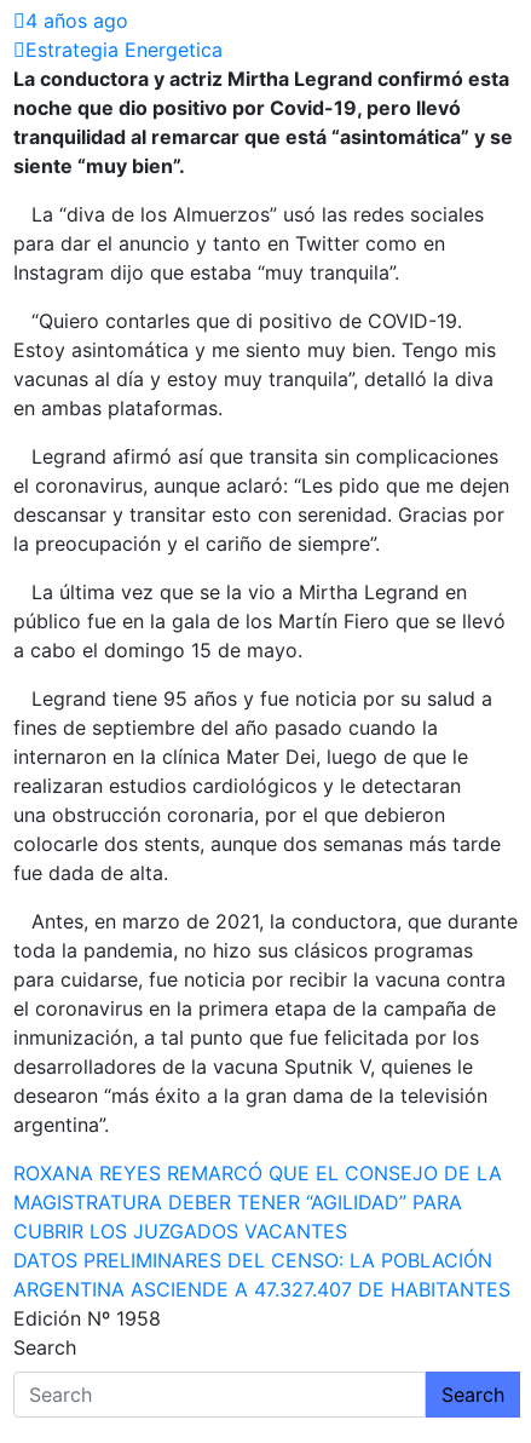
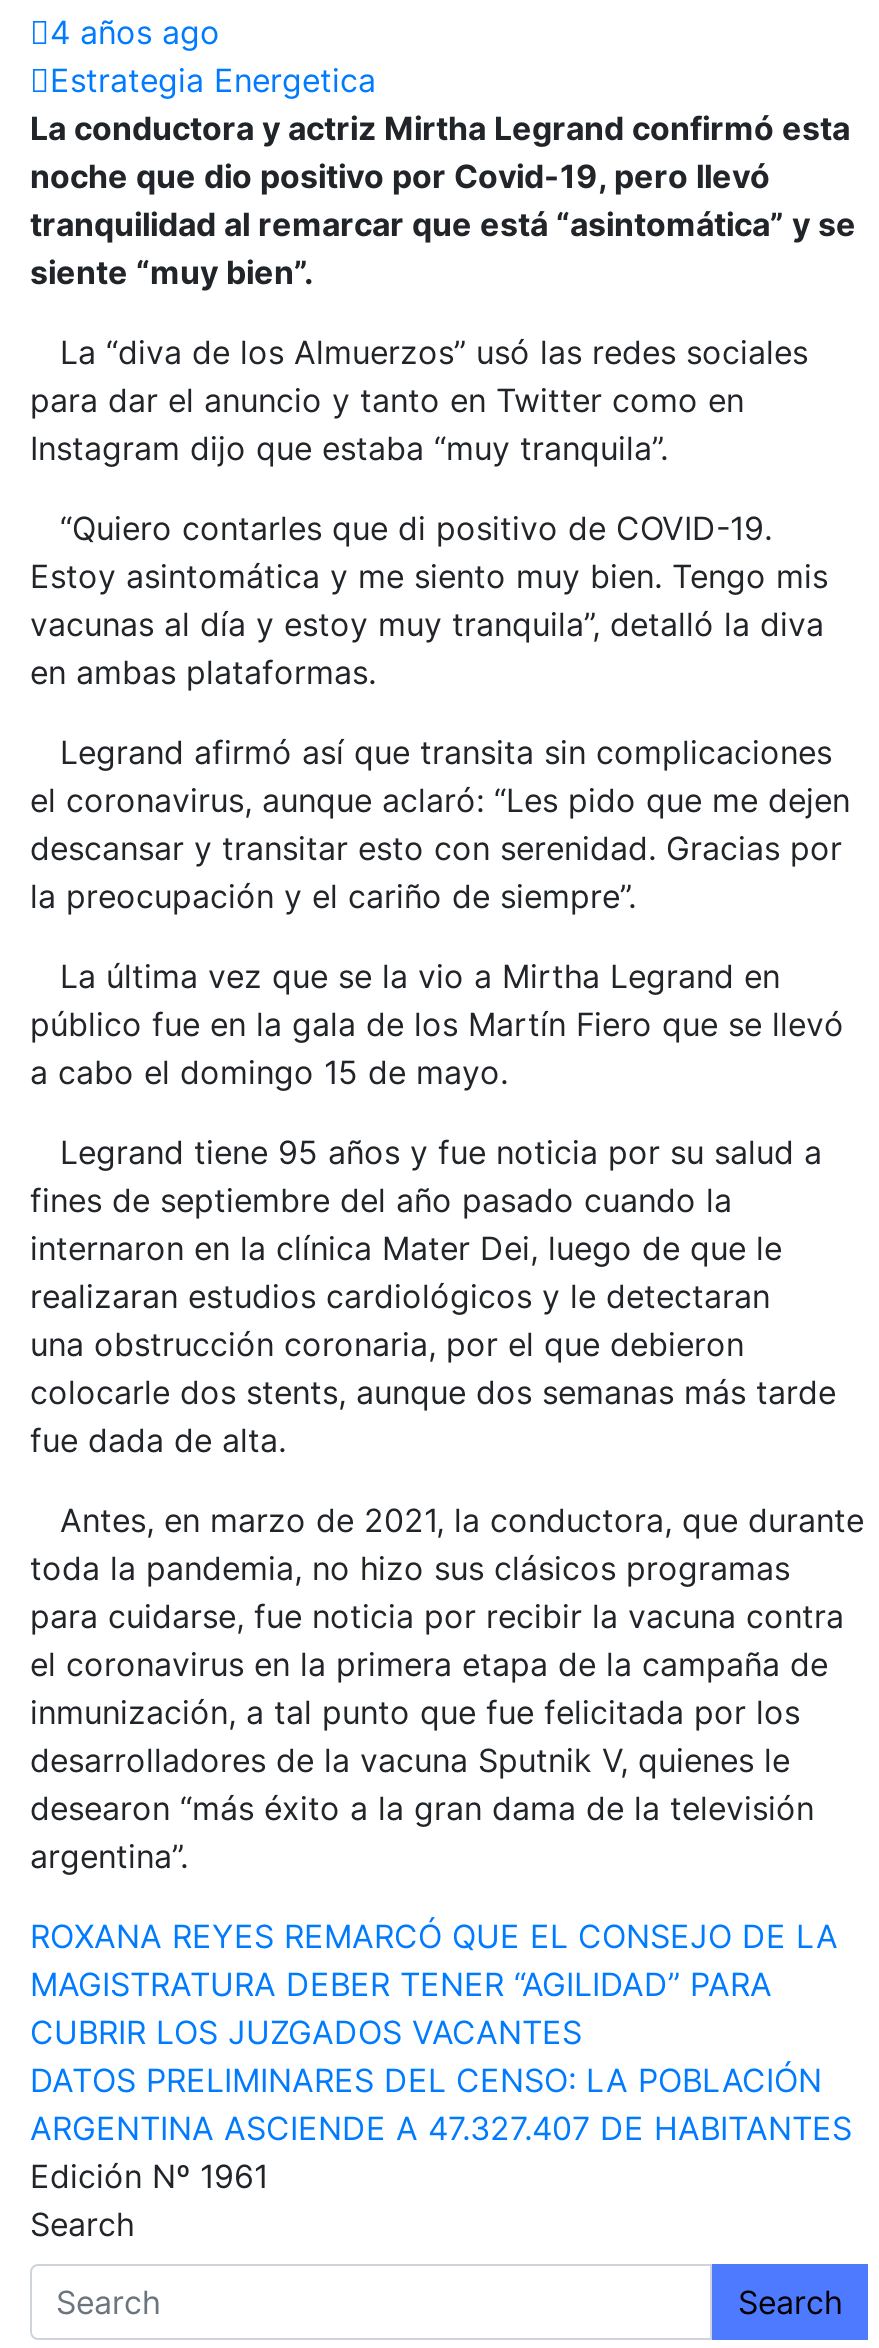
[13,1306,161,1330] Edición Nº 1958 -> [30,2155,268,2195] Edición Nº 1961

